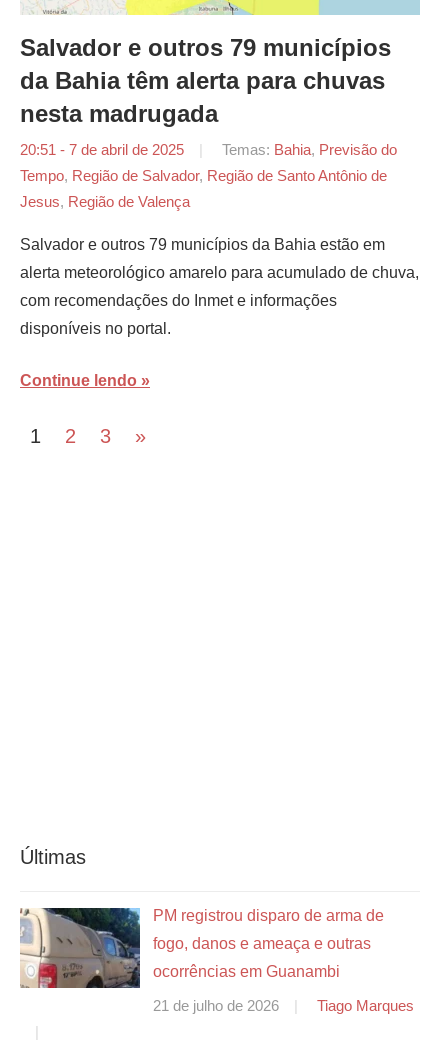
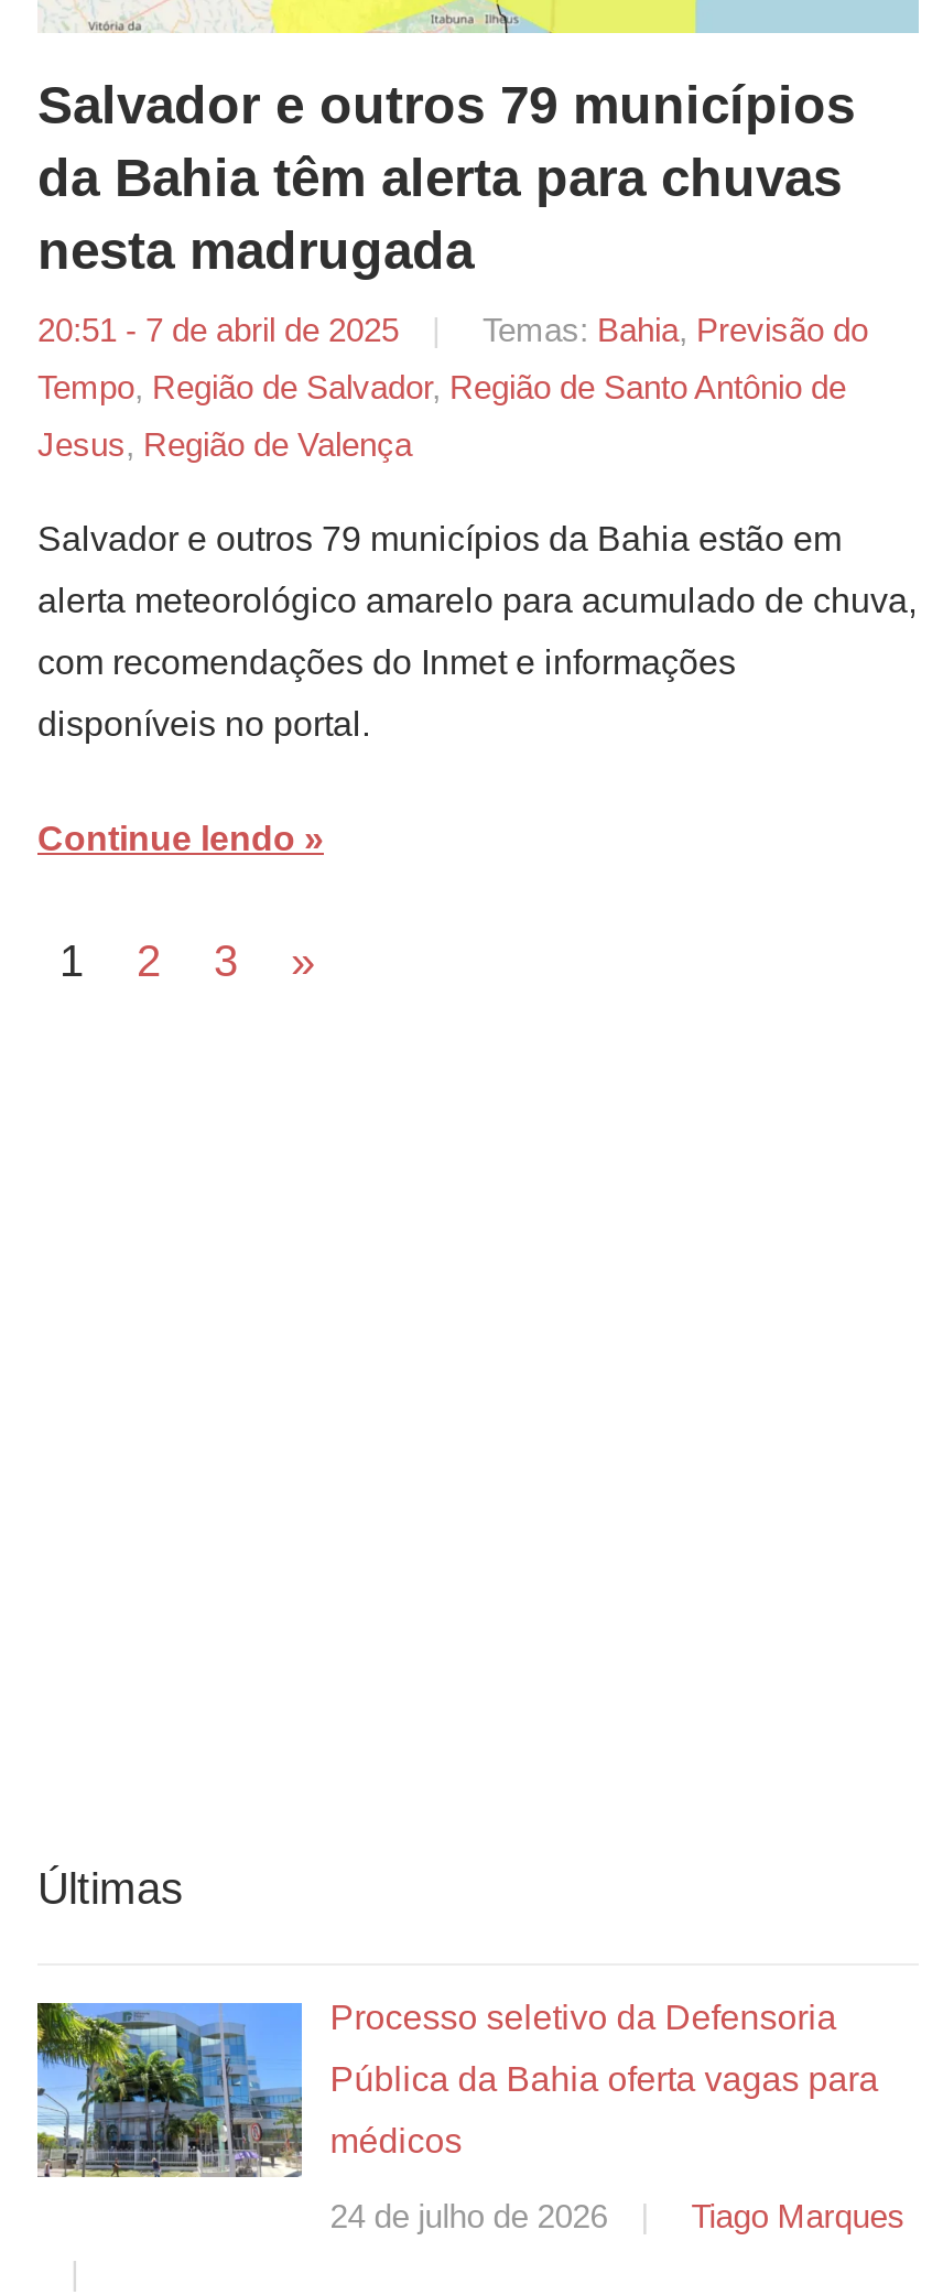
[19,907,384,989] [image] | PM registrou disparo de arma de -> [35,1998,837,2179] [image] | Processo seletivo da Defensoria
[153,935,371,952] fogo, danos e ameaça e outras -> [330,2060,879,2097] Pública da Bahia oferta vagas para
[153,963,340,980] ocorrências em Guanambi -> [330,2122,462,2159] médicos
[153,997,279,1014] 21 de julho de 2026 -> [330,2198,608,2235] 24 de julho de 2026

